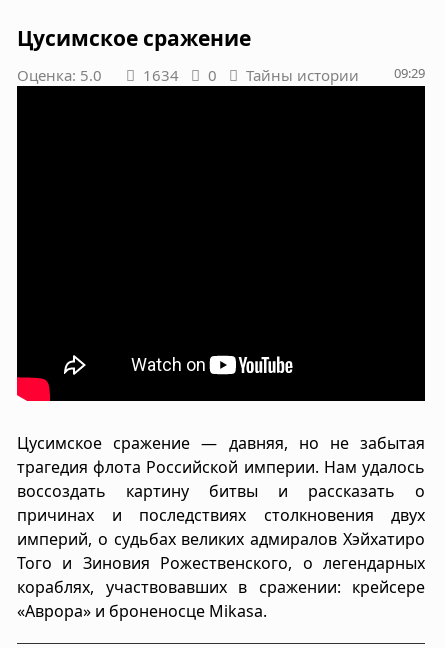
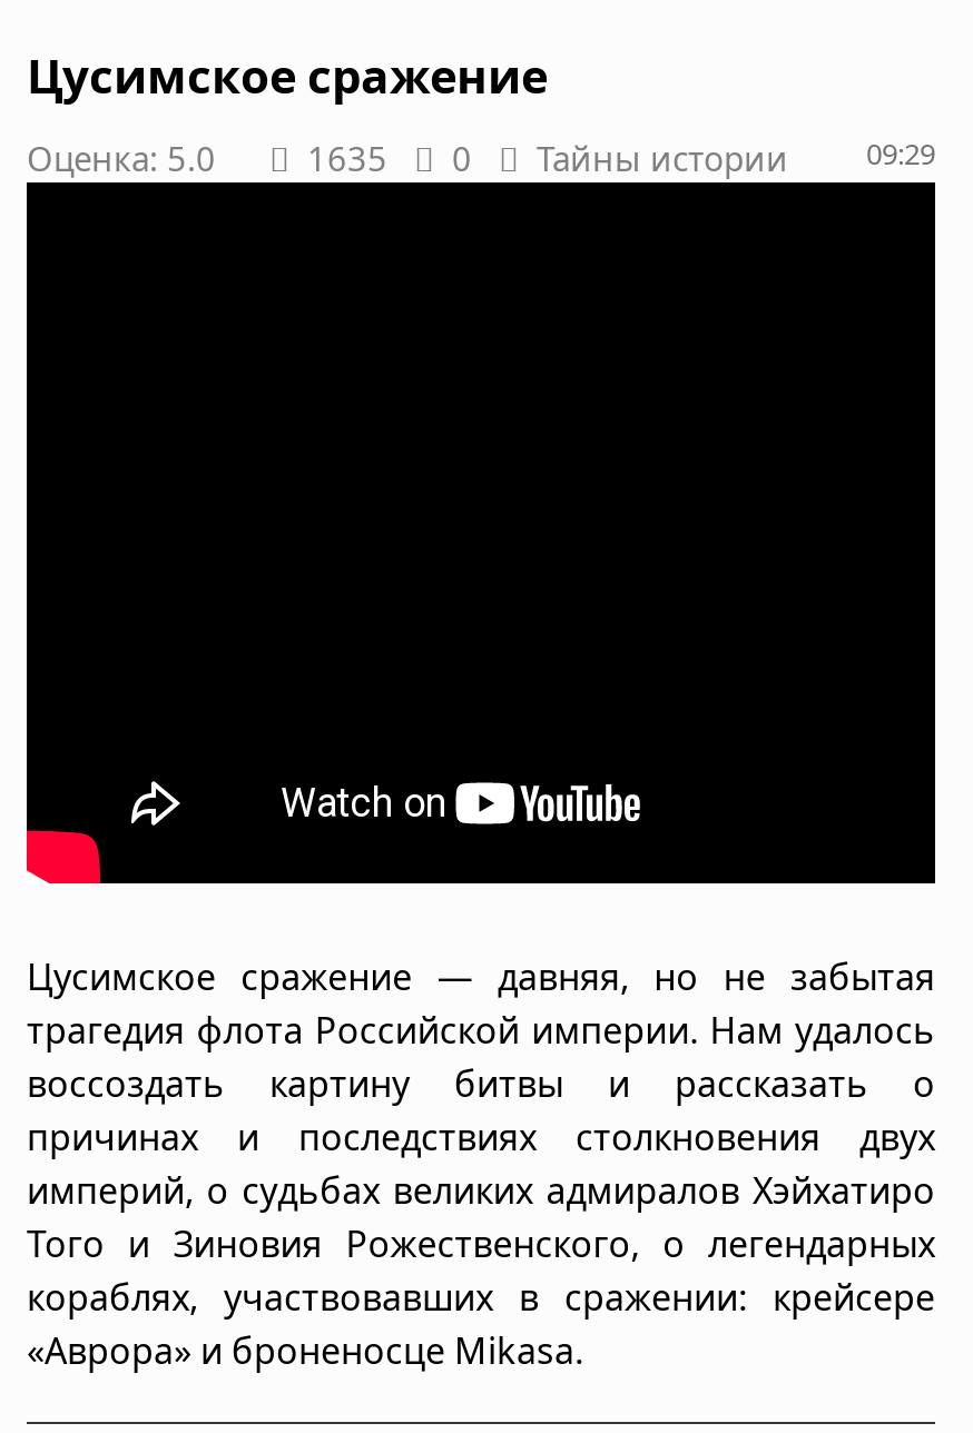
[17,64,425,85] Оценка: 5.0 1634 0 Тайны истории 09:29 -> [27,133,935,180] Оценка: 5.0 1635 0 Тайны истории 09:29

